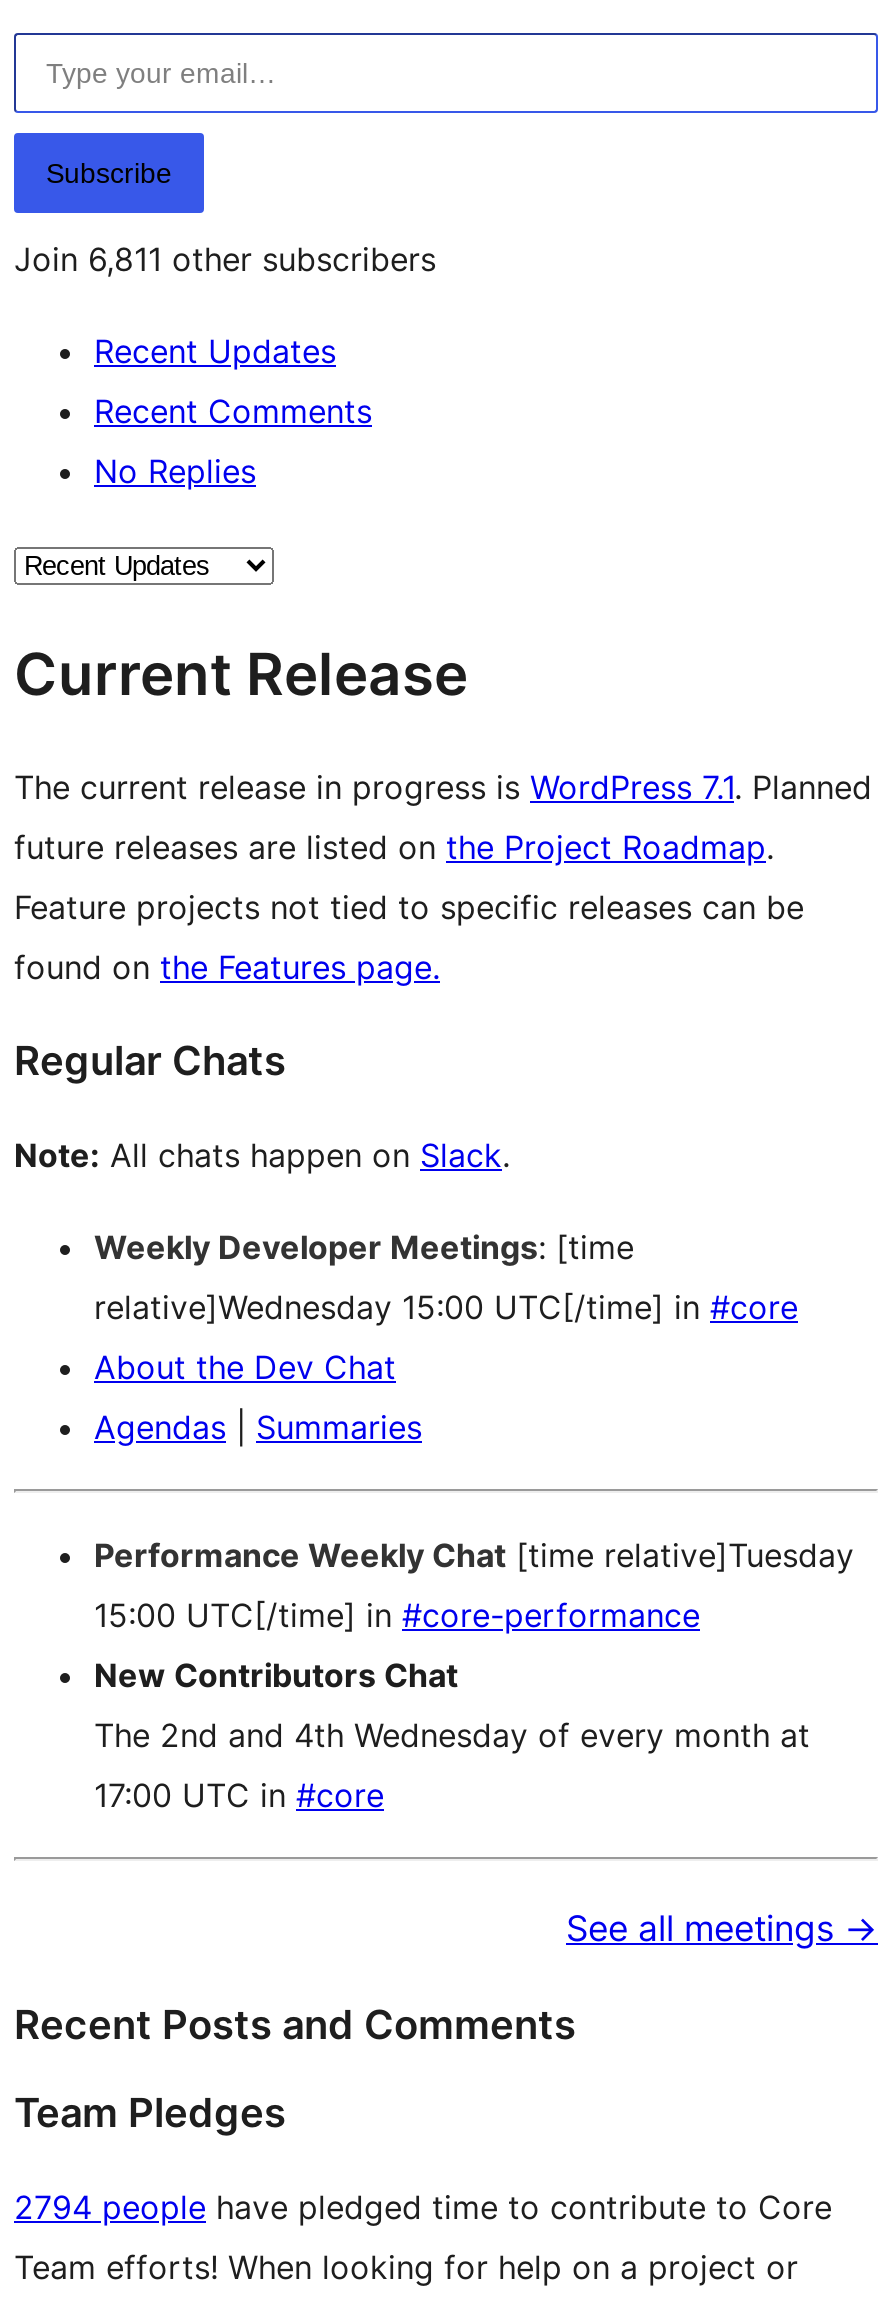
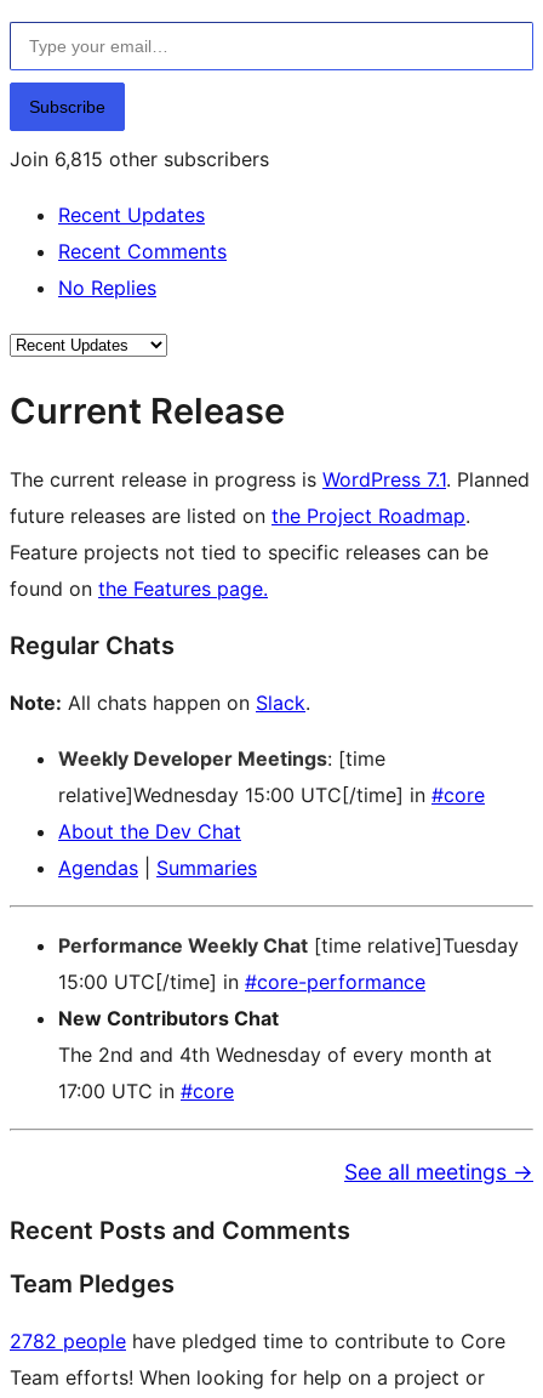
[14,239,436,279] Join 6,811 other subscribers -> [10,147,269,171] Join 6,815 other subscribers
[14,2187,832,2227] 2794 people have pledged time to contribute to Core -> [10,1329,505,1353] 2782 people have pledged time to contribute to Core

